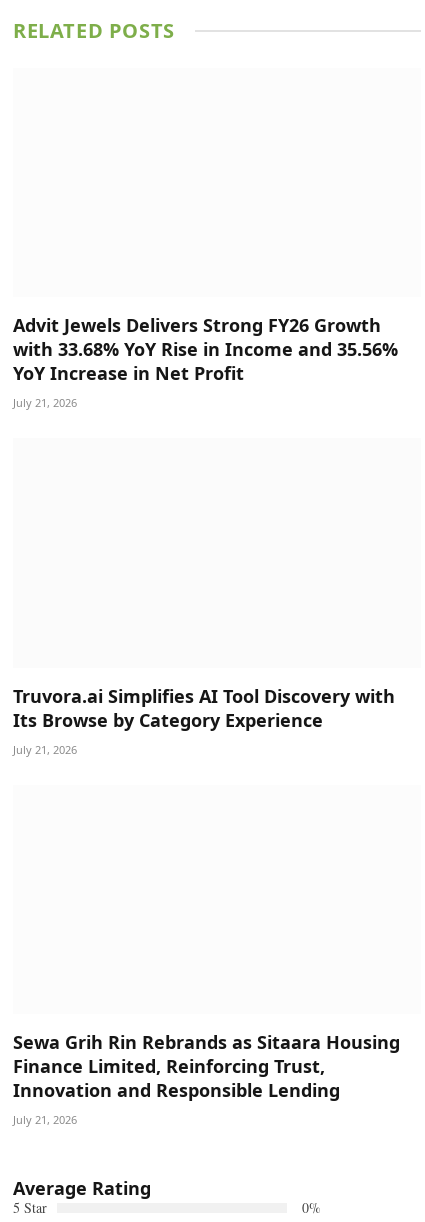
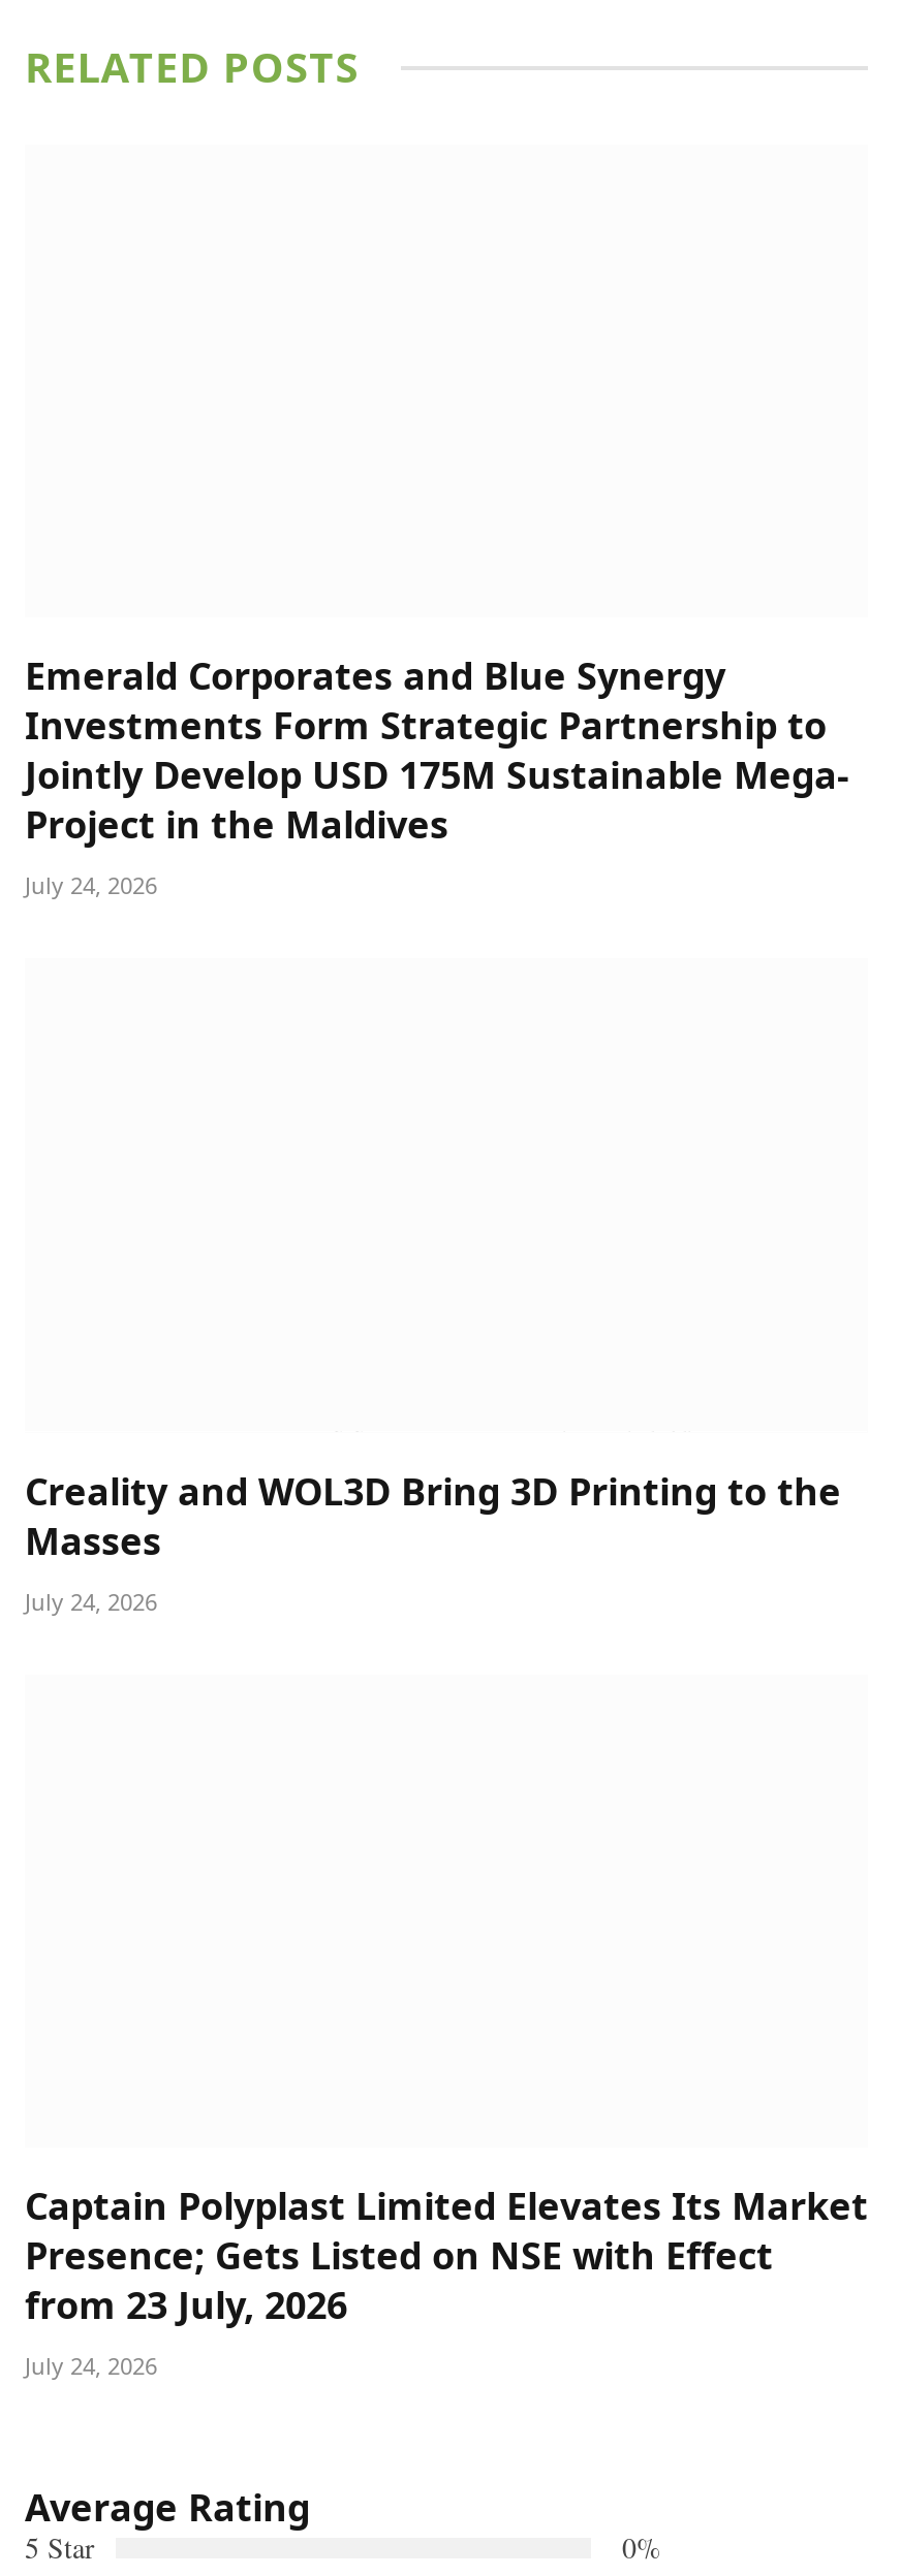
[13,313,398,410] Advit Jewels Delivers Strong FY26 Growth | with 33.68% YoY Rise in Income and 35.56% | YoY Increase in Net Profit | July 21, 2026 -> [25,651,849,901] Emerald Corporates and Blue Synergy | Investments Form Strategic Partnership to | Jointly Develop USD 175M Sustainable Mega- | Project in the Maldives | July 24, 2026
[13,684,395,757] Truvora.ai Simplifies AI Tool Discovery with | Its Browse by Category Experience | July 21, 2026 -> [25,1466,841,1617] Creality and WOL3D Bring 3D Printing to the | Masses | July 24, 2026
[13,1030,400,1127] Sewa Grih Rin Rebrands as Sitaara Housing | Finance Limited, Reinforcing Trust, | Innovation and Responsible Lending | July 21, 2026 -> [25,2181,868,2382] Captain Polyplast Limited Elevates Its Market | Presence; Gets Listed on NSE with Effect | from 23 July, 2026 | July 24, 2026

